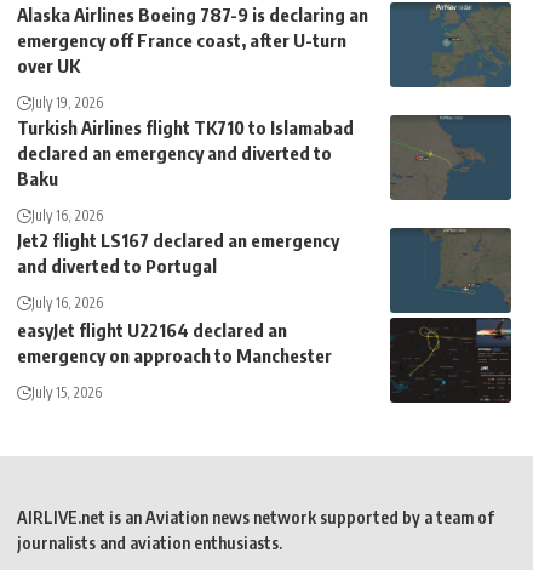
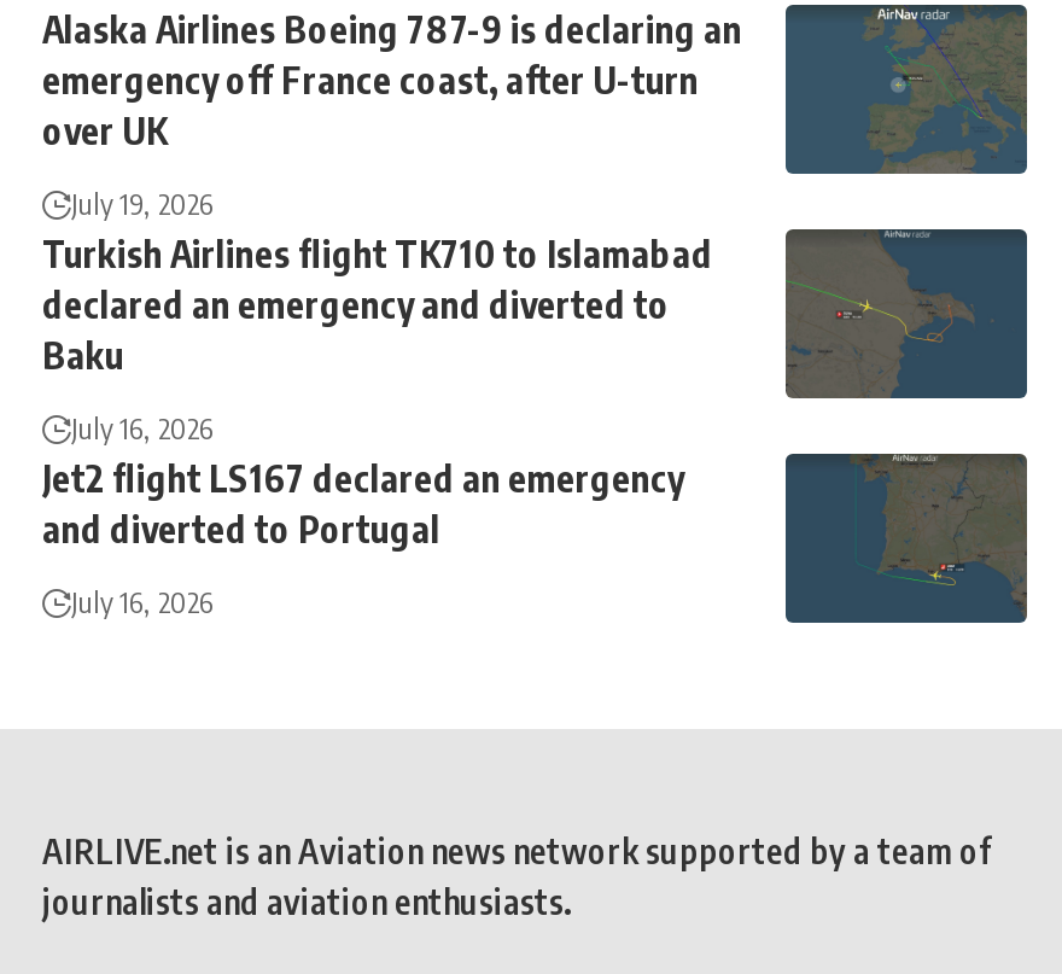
[17,319,332,401] easyJet flight U22164 declared an | emergency on approach to Manchester | July 15, 2026 -> none
[390,318,511,403] [image] -> none

